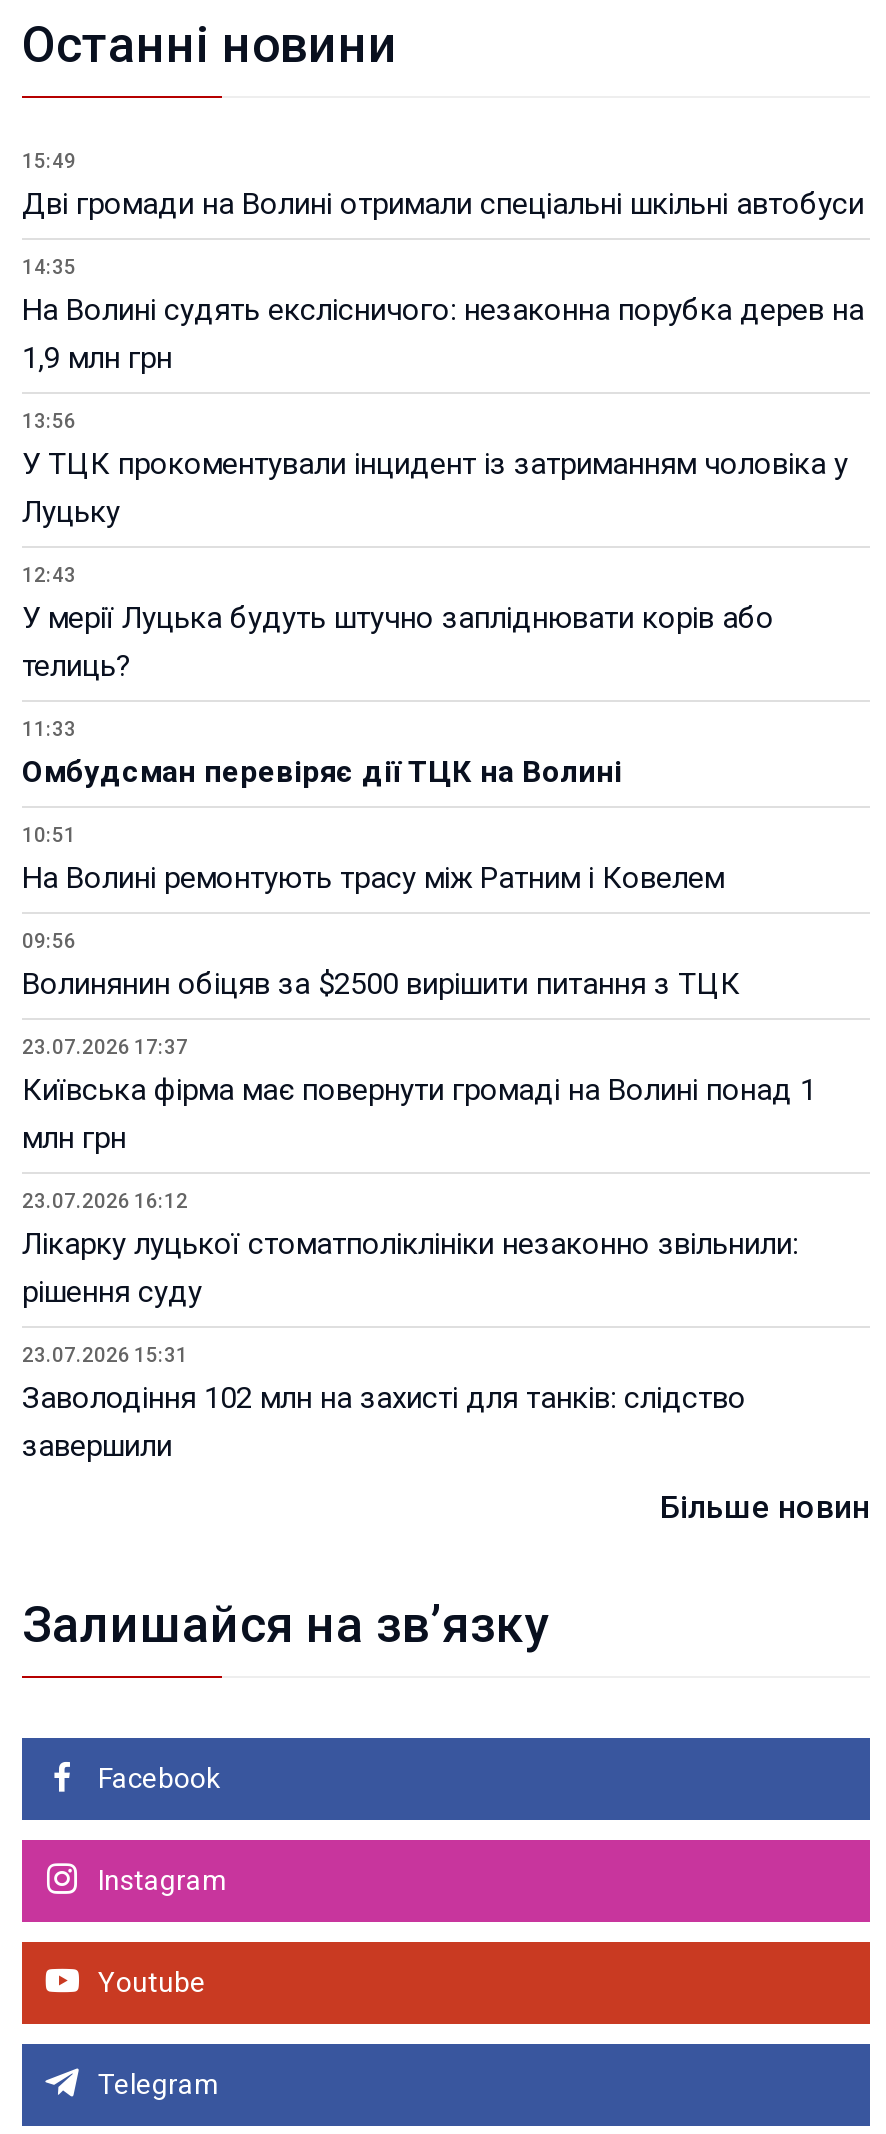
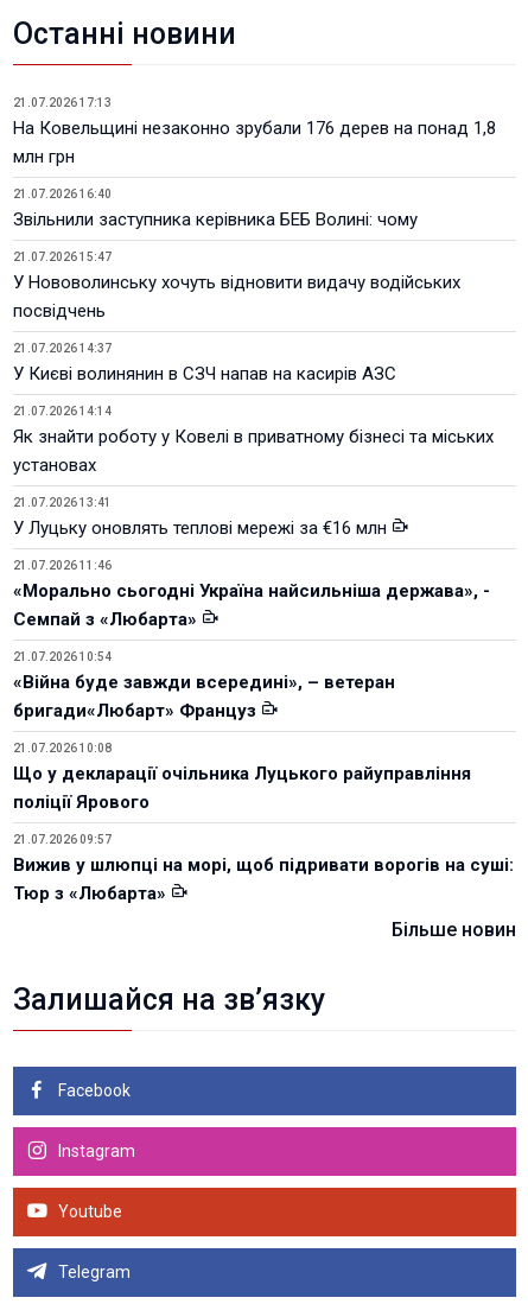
[22,150,864,1108] 15:49 | Дві громади на Волині отримали спеціальні шкільні автобуси | 14:35 | На Волині судять екслісничого: незаконна порубка дерев на | 1,9 млн грн | 13:56 | У ТЦК прокоментували інцидент із затриманням чоловіка у | Луцьку | 12:43 | У мерії Луцька будуть штучно запліднювати корів або | телиць? | 11:33 | Омбудсман перевіряє дії ТЦК на Волині | 10:51 | На Волині ремонтують трасу між Ратним і Ковелем | 09:56 | Волинянин обіцяв за $2500 вирішити питання з ТЦК | 23.07.2026 17:37 | Київська фірма має повернути громаді на Волині понад 1 -> [13,96,496,139] 21.07.2026 17:13 | На Ковельщині незаконно зрубали 176 дерев на понад 1,8
moved [22,1120,126,1156] -> [13,146,75,167]: млн грн
[22,1190,798,1464] 23.07.2026 16:12 | Лікарку луцької стоматполіклініки незаконно звільнили: | рішення суду | 23.07.2026 15:31 | Заволодіння 102 млн на захисті для танків: слідство | завершили -> [13,187,514,904] 21.07.2026 16:40 | Звільнили заступника керівника БЕБ Волині: чому | 21.07.2026 15:47 | У Нововолинську хочуть відновити видачу водійських | посвідчень | 21.07.2026 14:37 | У Києві волинянин в СЗЧ напав на касирів АЗС | 21.07.2026 14:14 | Як знайти роботу у Ковелі в приватному бізнесі та міських | установах | 21.07.2026 13:41 | У Луцьку оновлять теплові мережі за €16 млн | 21.07.2026 11:46 | «Морально сьогодні Україна найсильніша держава», - | Семпай з «Любарта» | 21.07.2026 10:54 | «Війна буде завжди всередині», – ветеран | бригади«Любарт» Француз | 21.07.2026 10:08 | Що у декларації очільника Луцького райуправління | поліції Ярового | 21.07.2026 09:57 | Вижив у шлюпці на морі, щоб підривати ворогів на суші: | Тюр з «Любарта»

